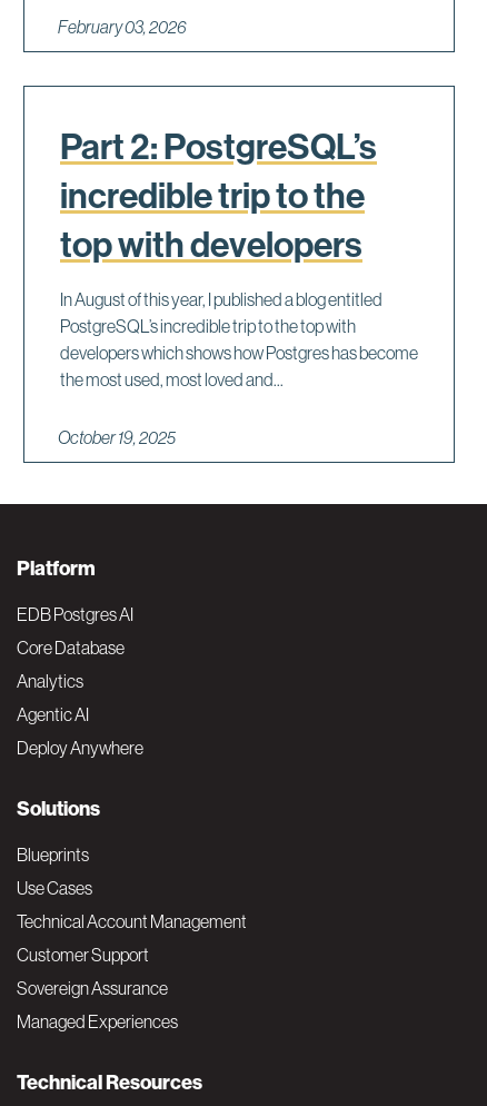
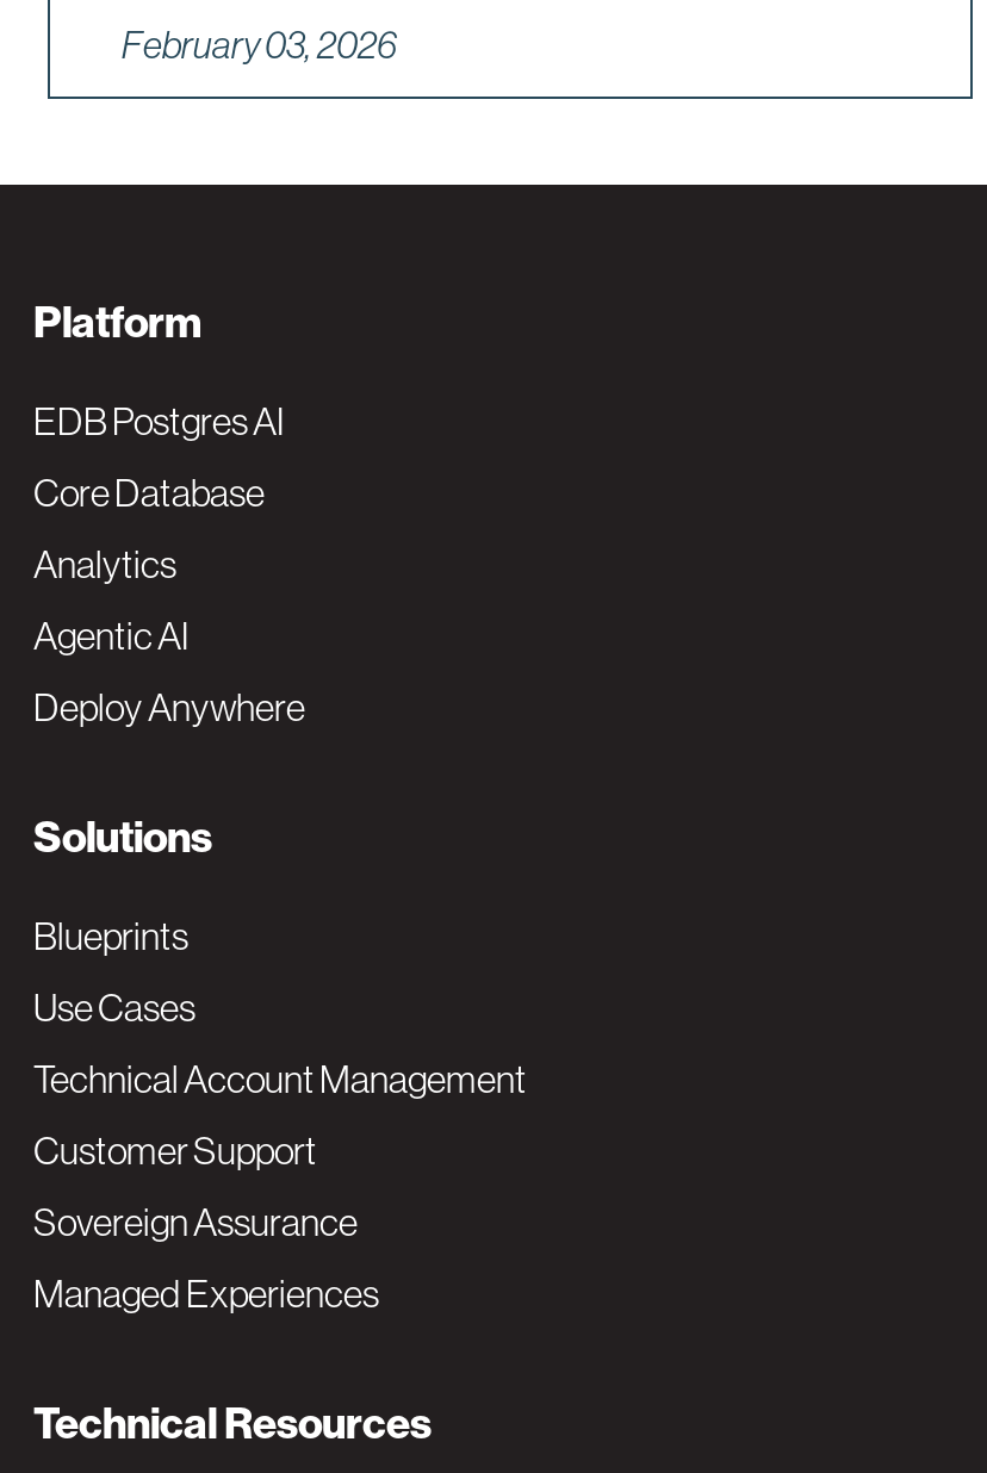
[58,126,418,447] Part 2: PostgreSQL’s | incredible trip to the | top with developers | In August of this year, I published a blog entitled | PostgreSQL’s incredible trip to the top with | developers which shows how Postgres has become | the most used, most loved and... | October 19, 2025 -> none

